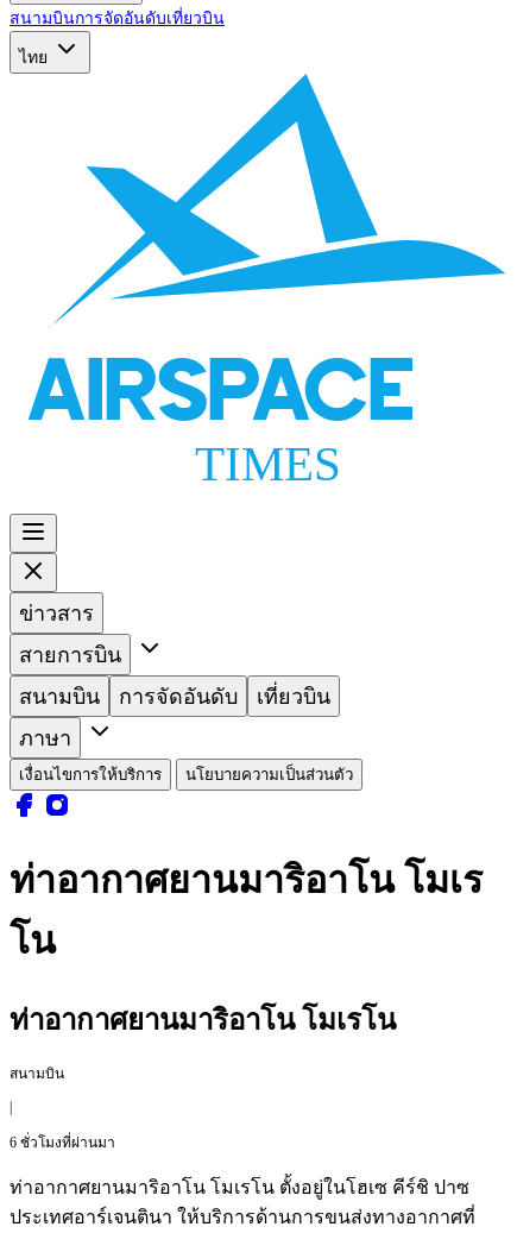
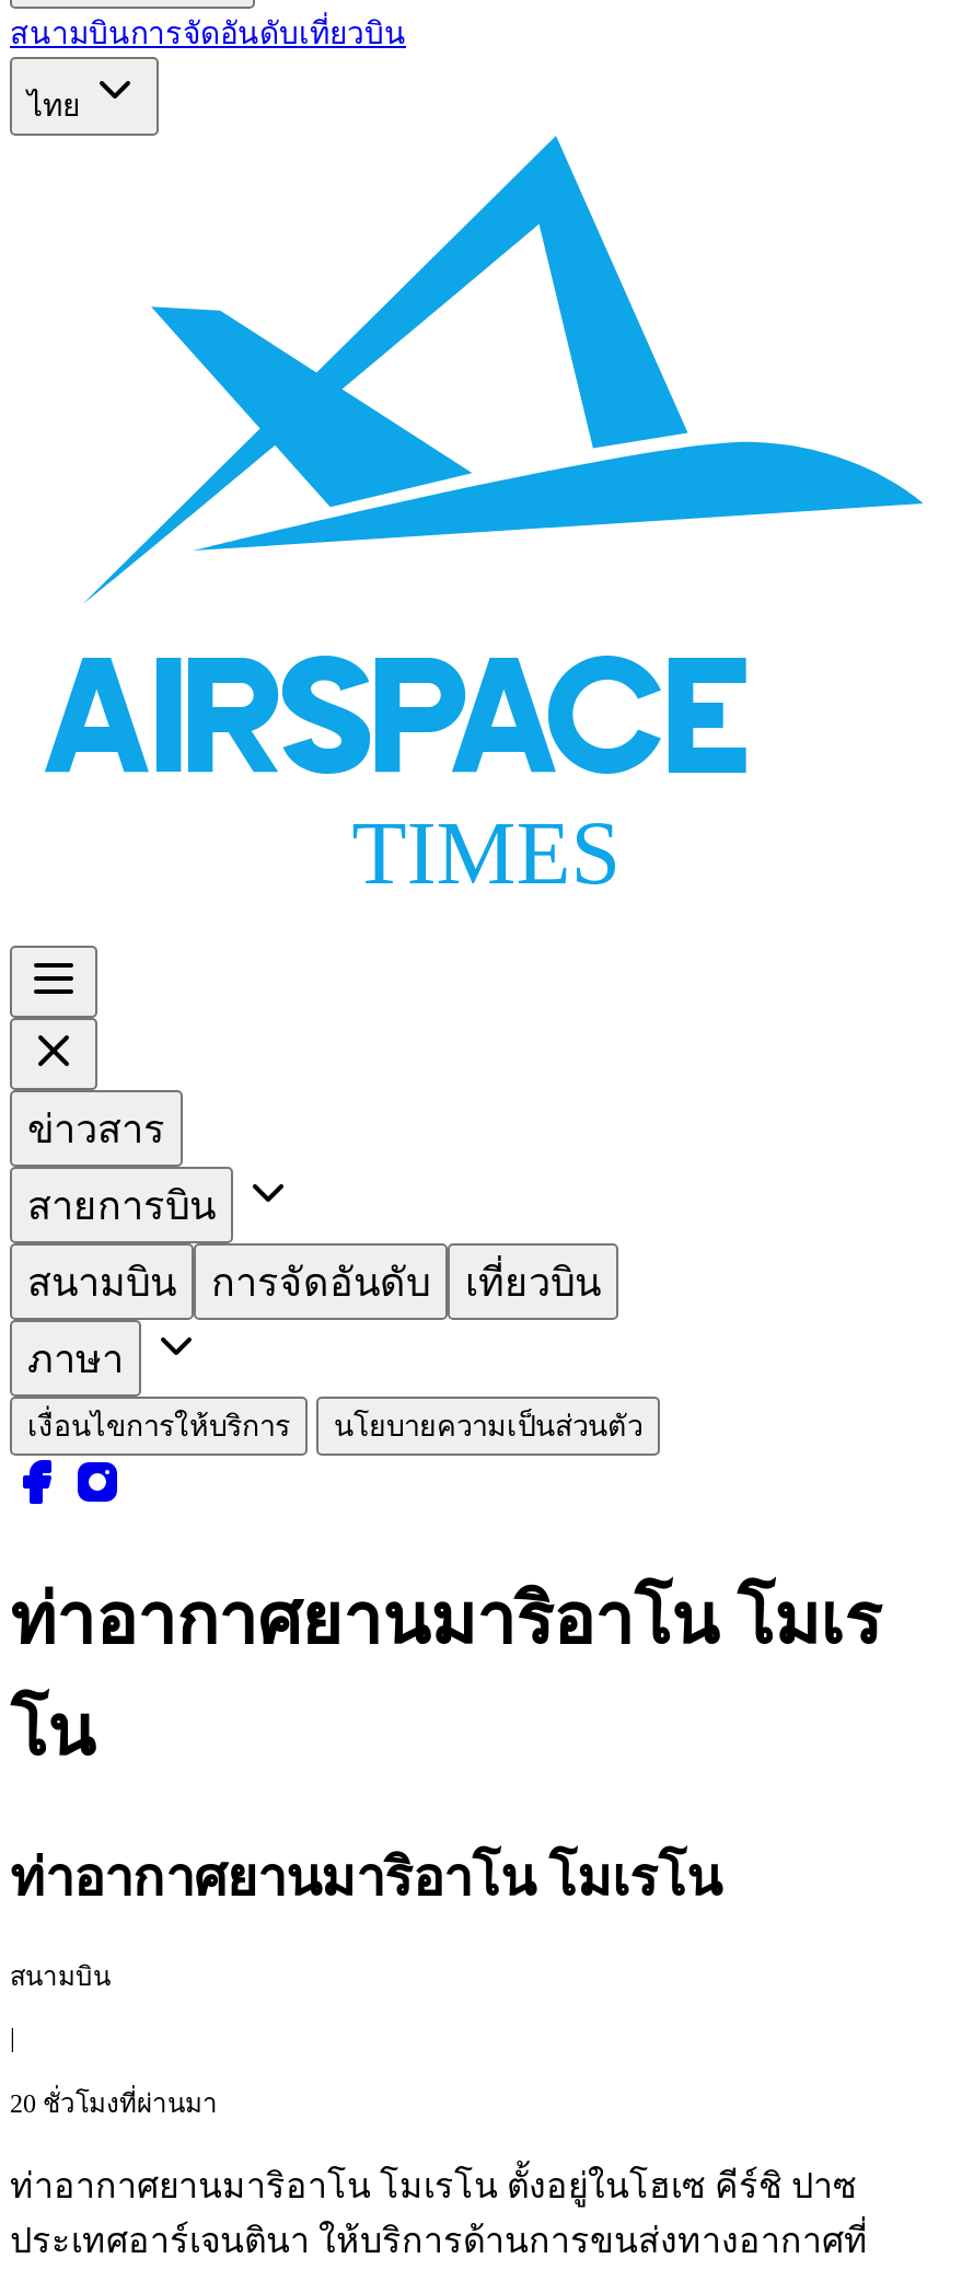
[10,1134,115,1151] 6 ชั่วโมงที่ผ่านมา -> [10,2088,218,2119] 20 ชั่วโมงที่ผ่านมา

